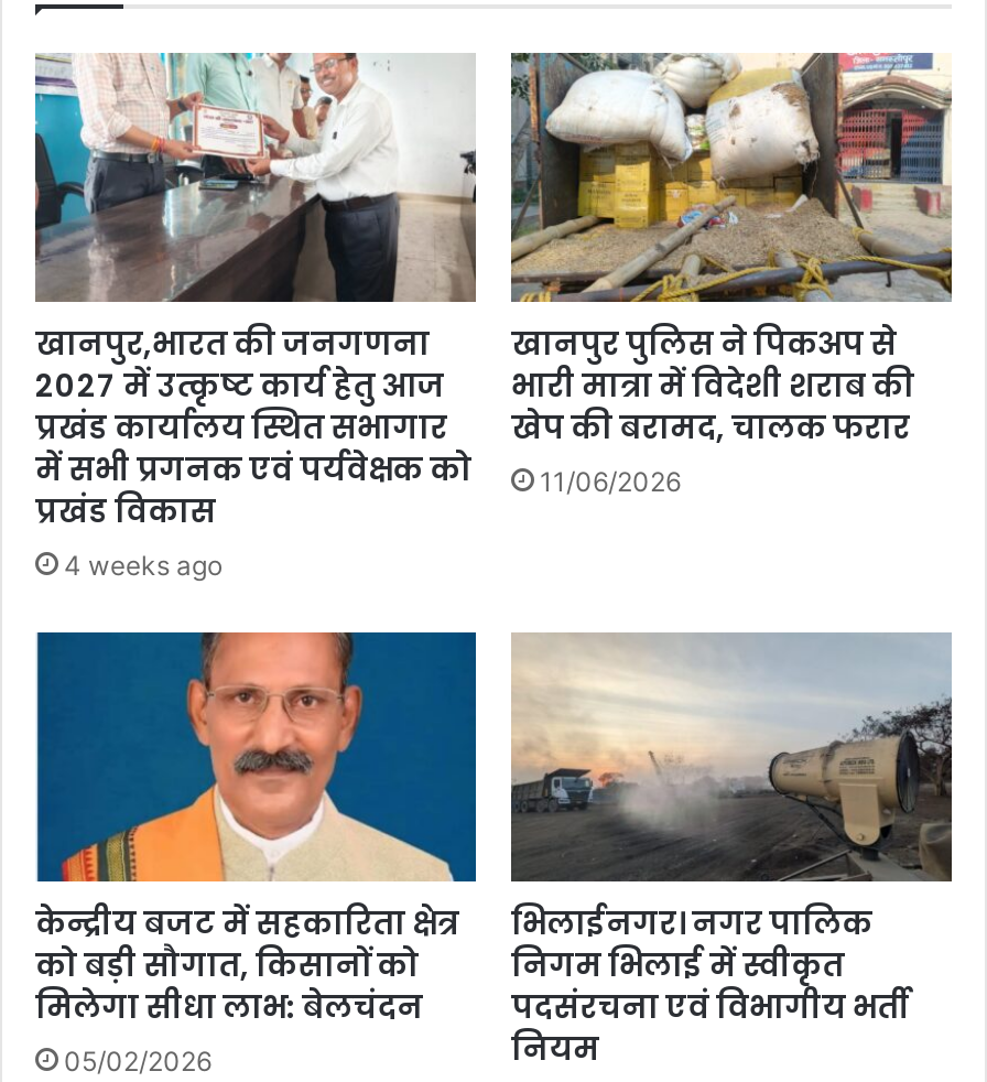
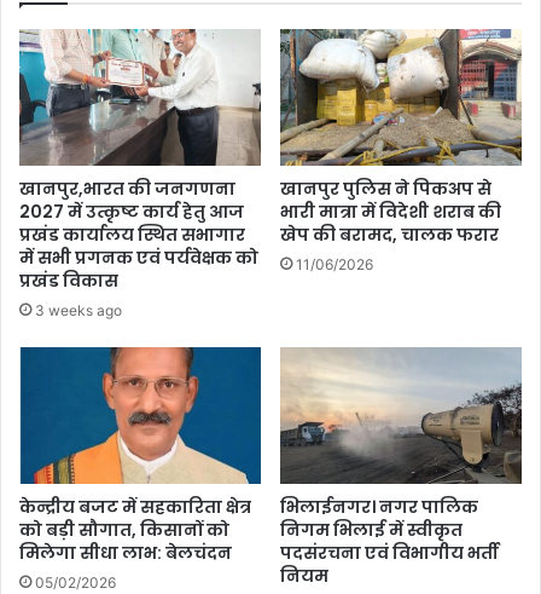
[64,548,223,581] 4 weeks ago -> [35,301,122,319] 3 weeks ago

